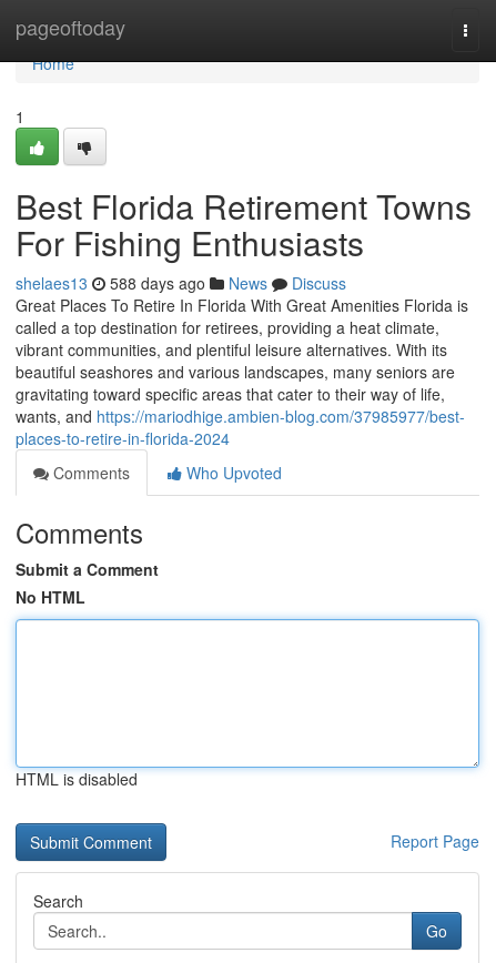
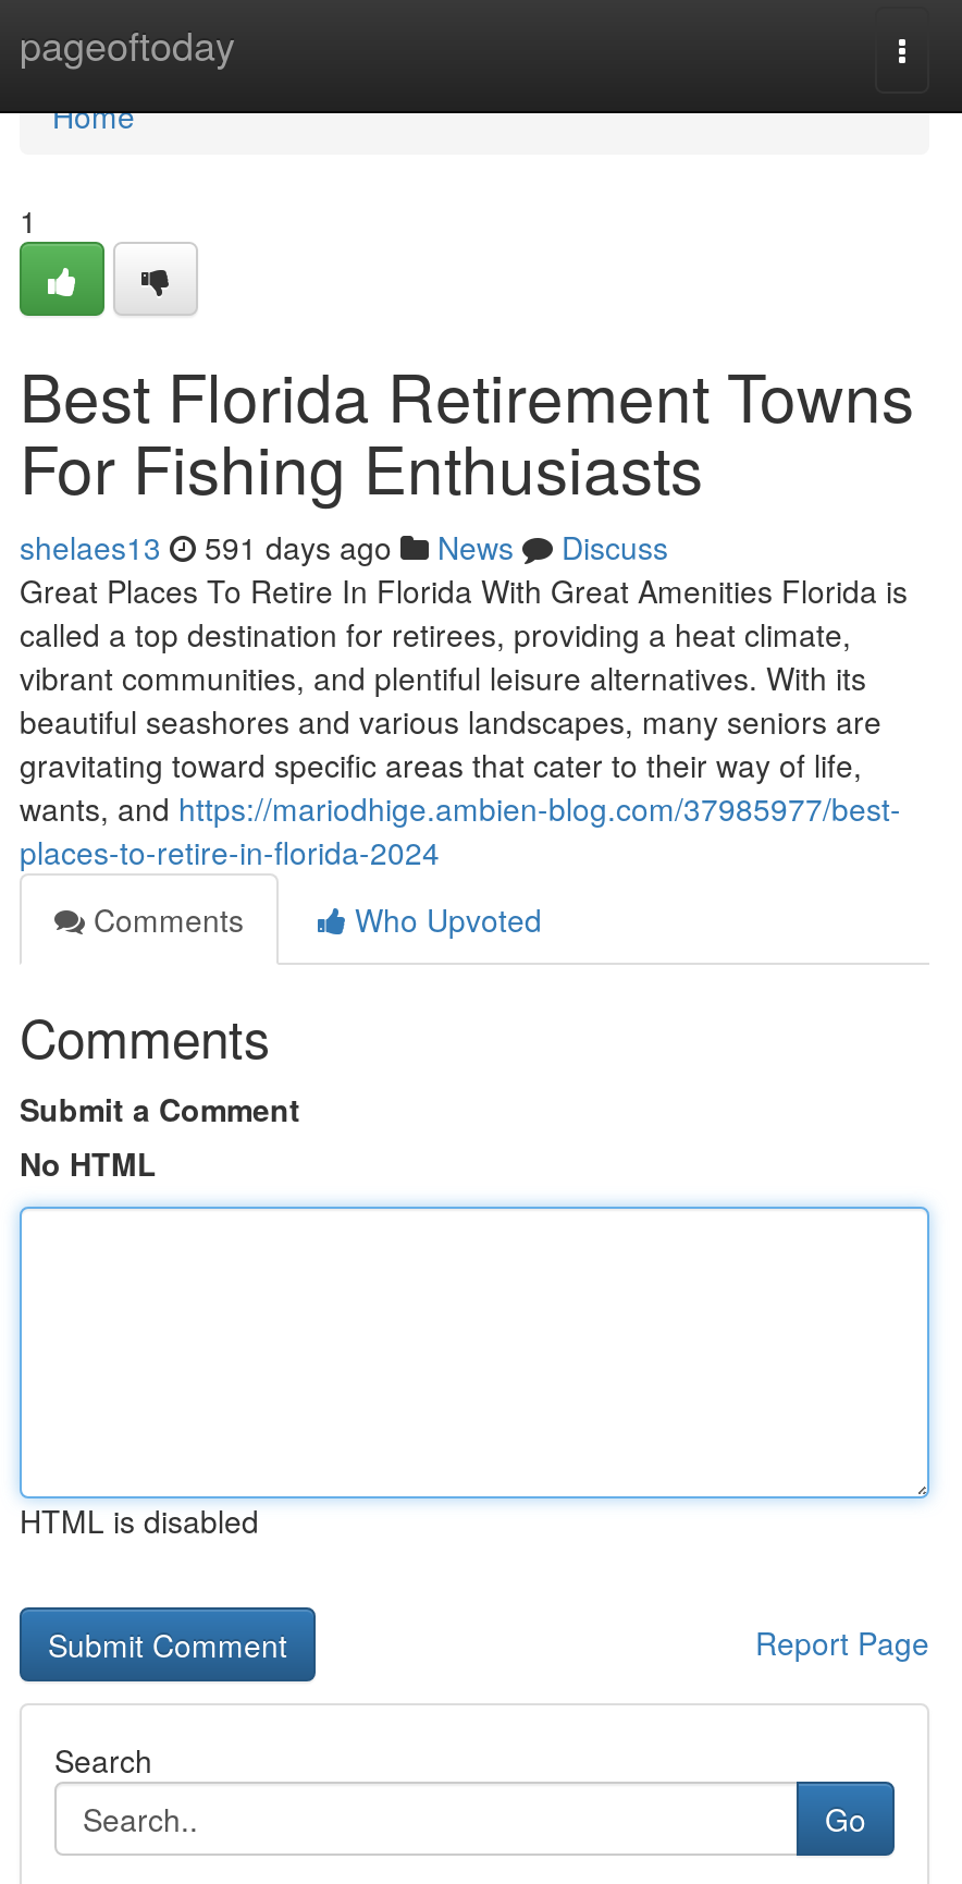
[16,272,346,294] shelaes13 588 days ago News Discuss -> [20,525,668,568] shelaes13 591 days ago News Discuss

